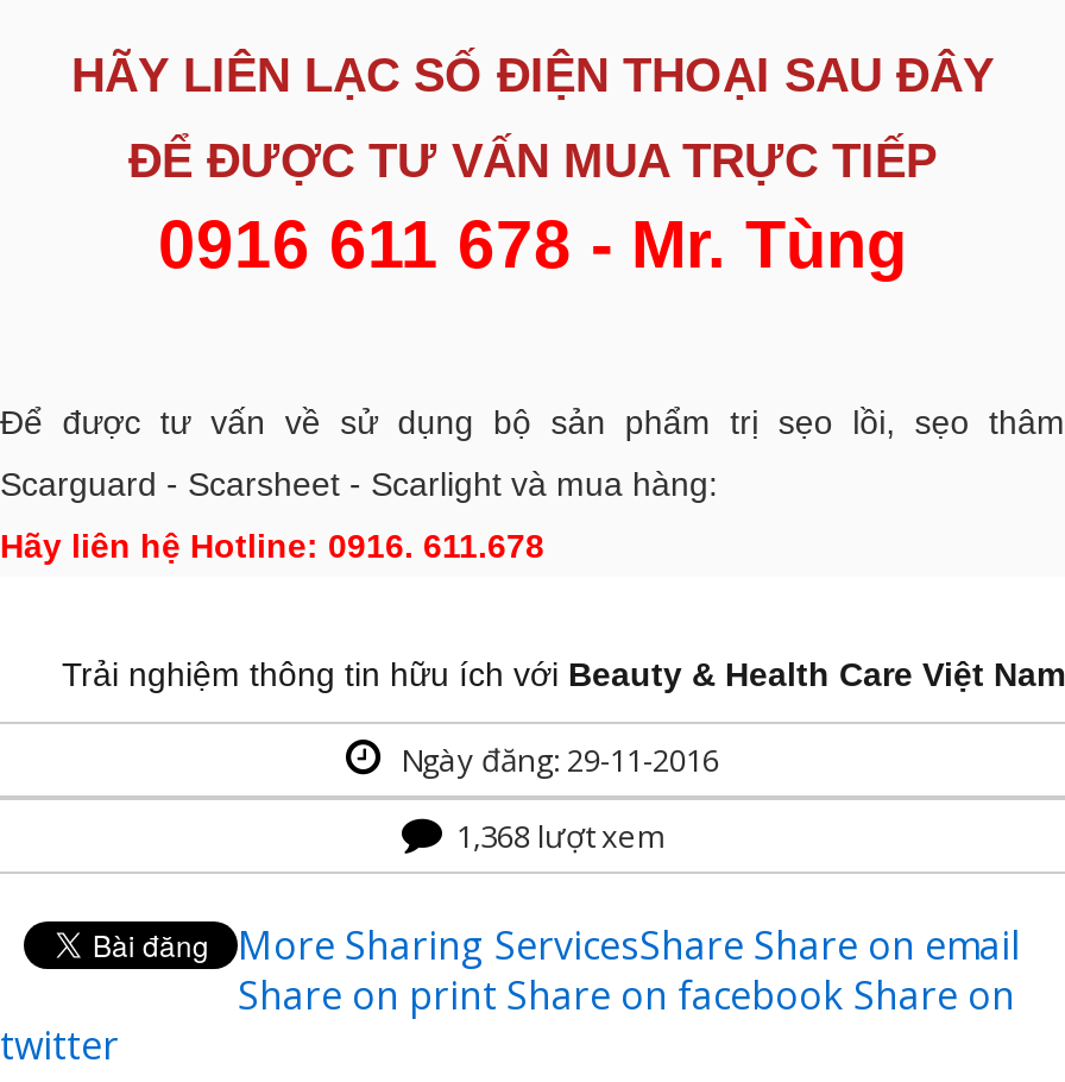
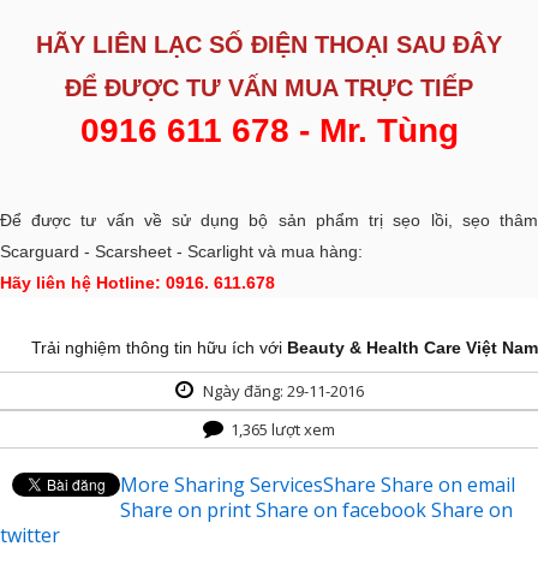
[456,814,663,857] 1,368 lượt xem -> [231,418,335,440] 1,365 lượt xem

